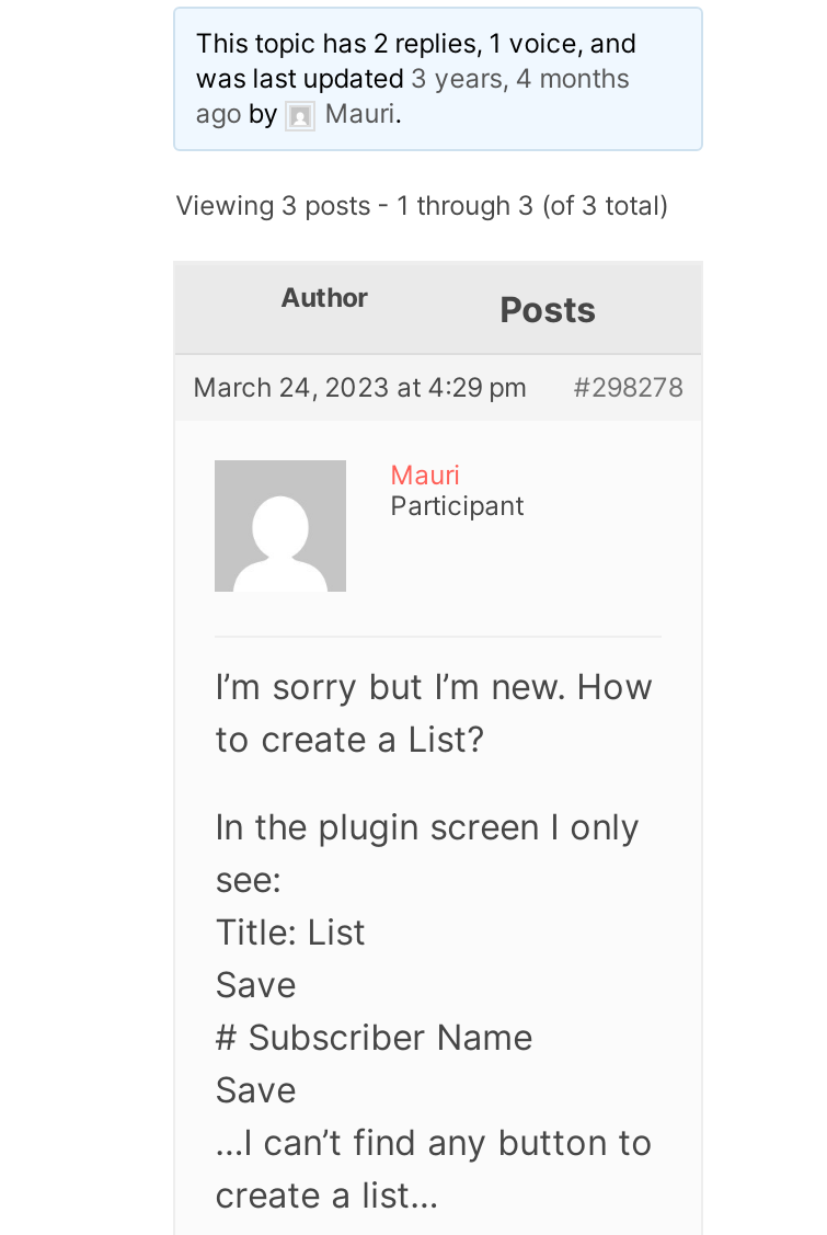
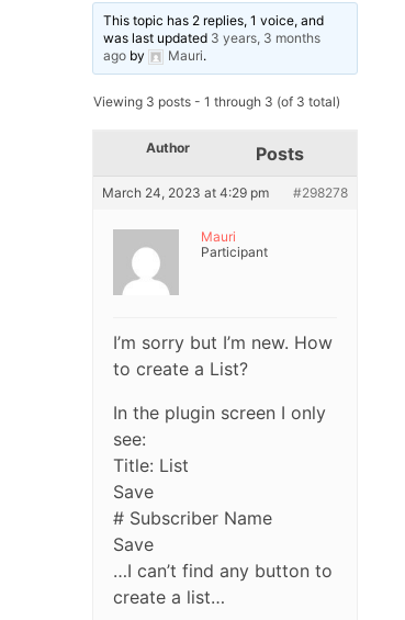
[196,62,629,95] was last updated 3 years, 4 months -> [103,30,321,46] was last updated 3 years, 3 months

